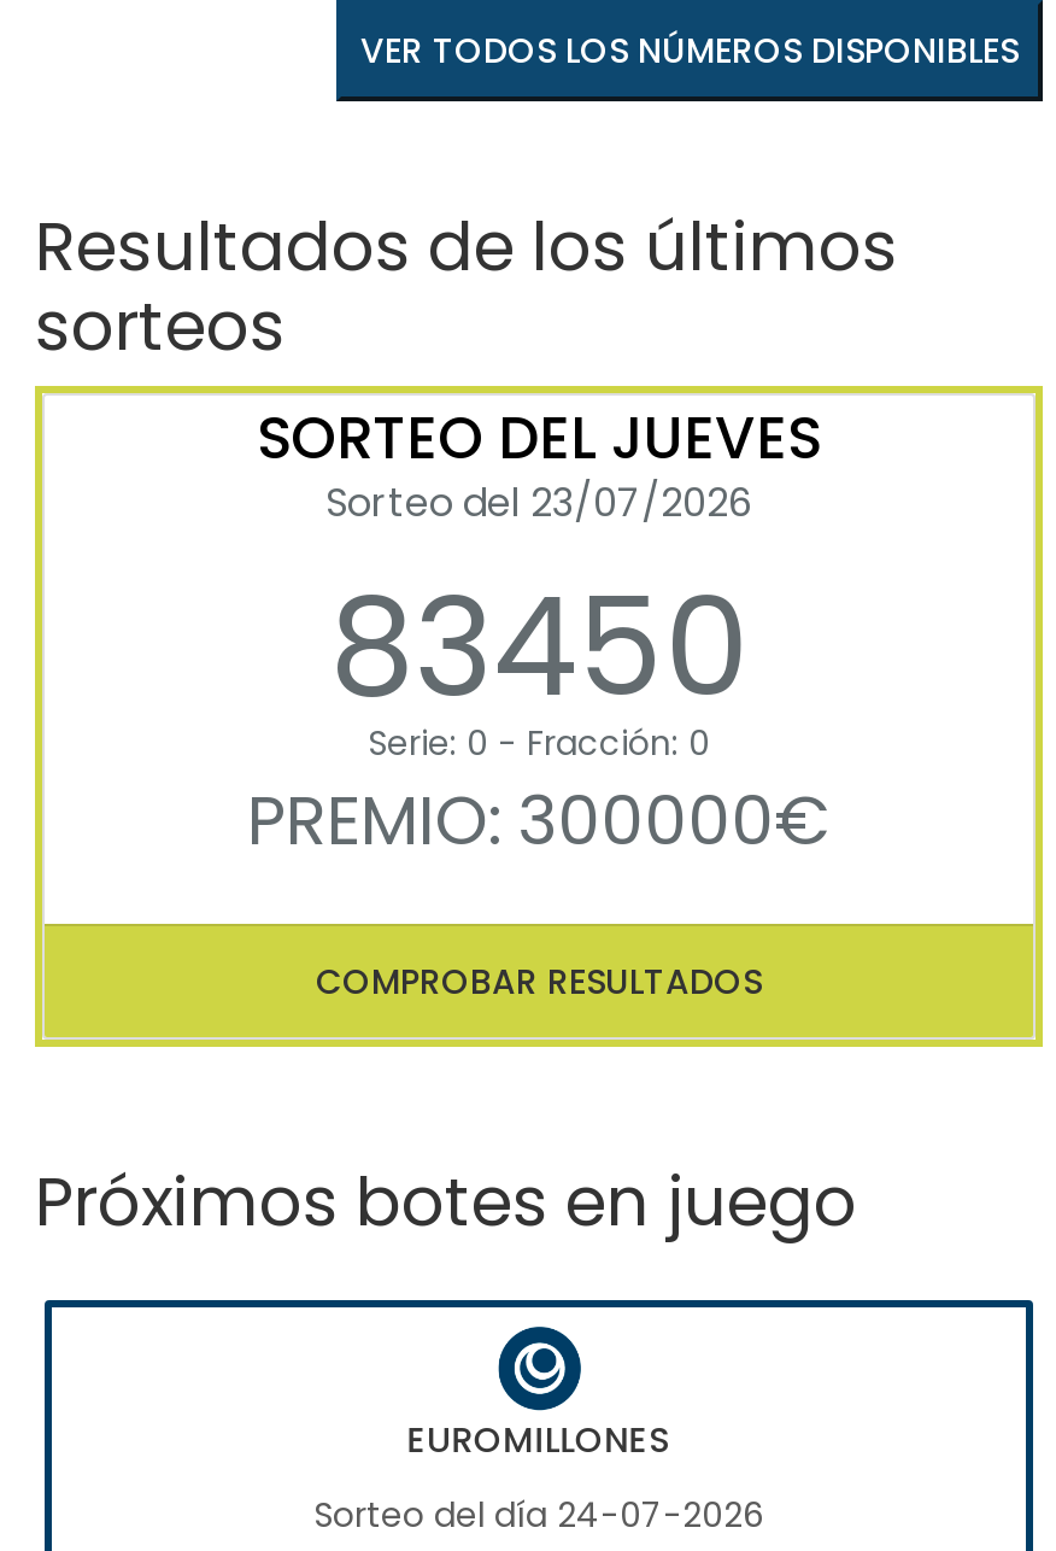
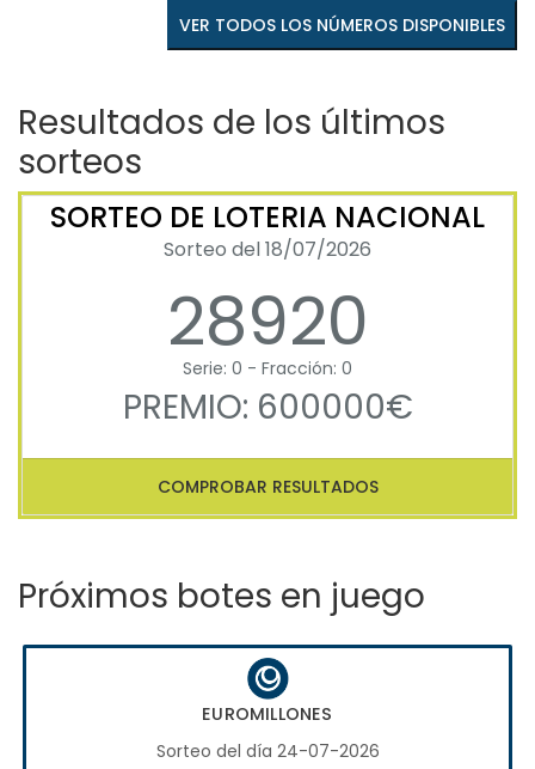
[257,399,821,744] SORTEO DEL JUEVES | Sorteo del 23/07/2026 | 83450 -> [50,198,485,369] SORTEO DE LOTERIA NACIONAL | Sorteo del 18/07/2026 | 28920
[247,775,831,869] PREMIO: 300000€ -> [122,384,413,431] PREMIO: 600000€

